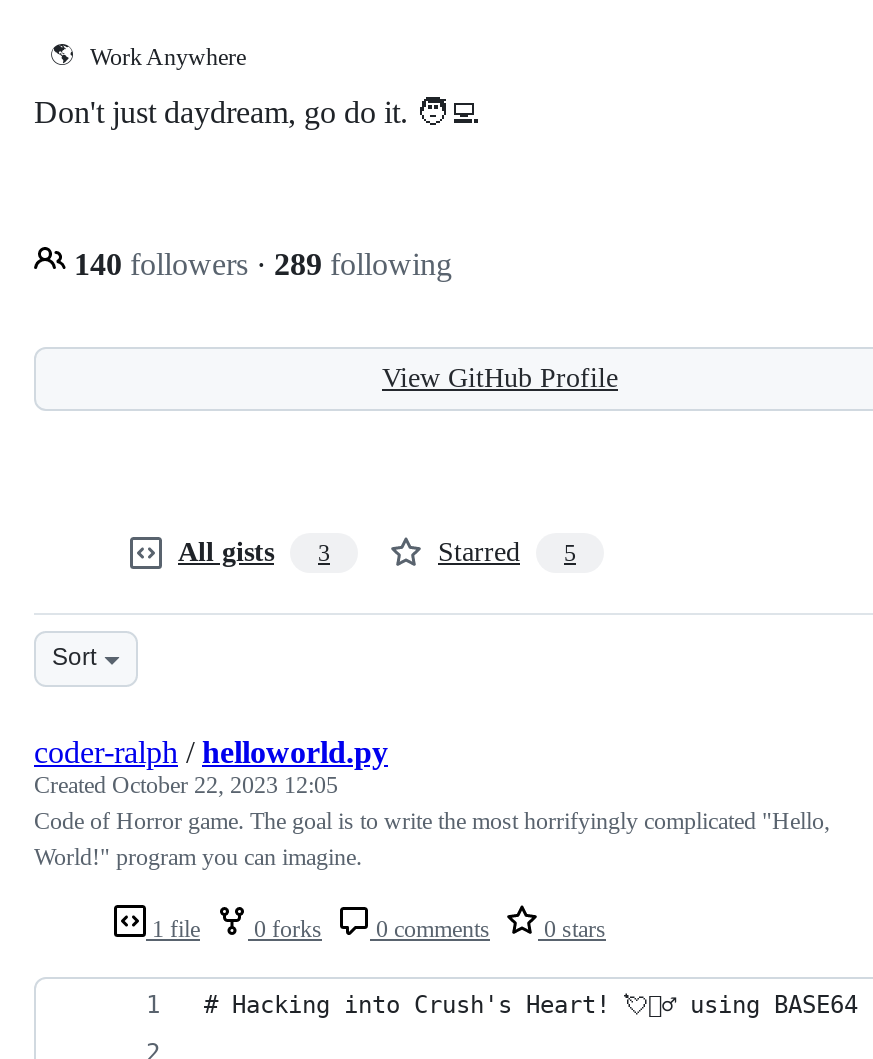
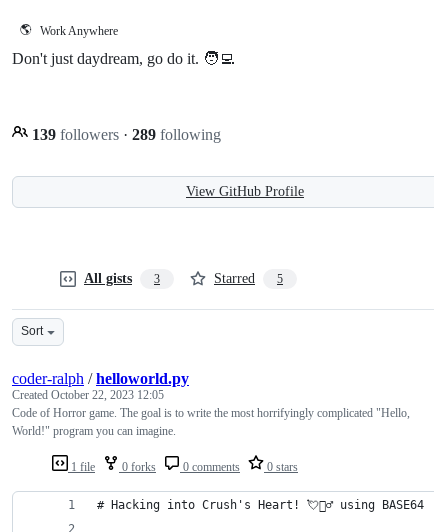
[74,247,452,281] 140 followers · 289 following -> [32,126,221,143] 139 followers · 289 following

